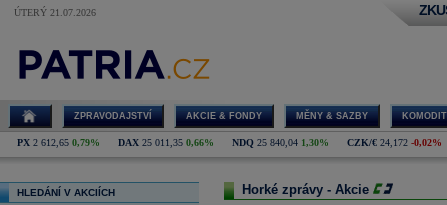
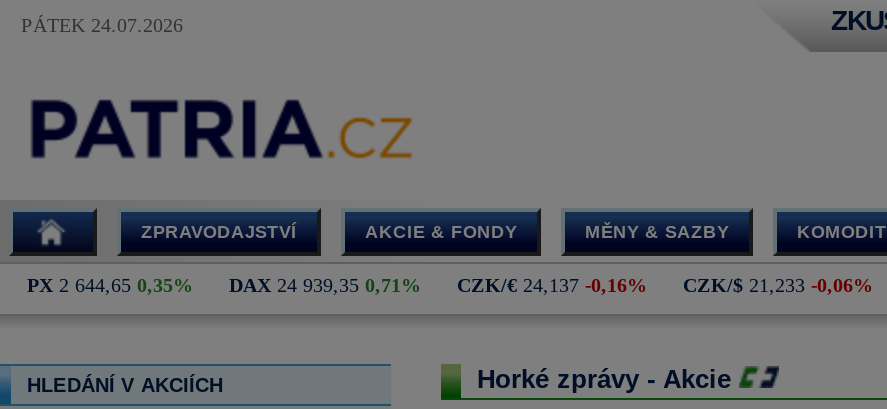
[14,7,96,18] ÚTERÝ 21.07.2026 -> [21,14,183,36] PÁTEK 24.07.2026
[17,137,442,148] PX 2 612,65 0,79% | DAX 25 011,35 0,66% | NDQ 25 840,04 1,30% | CZK/€ 24,172 -0,02% -> [27,274,873,296] PX 2 644,65 0,35% | DAX 24 939,35 0,71% | CZK/€ 24,137 -0,16% | CZK/$ 21,233 -0,06%

